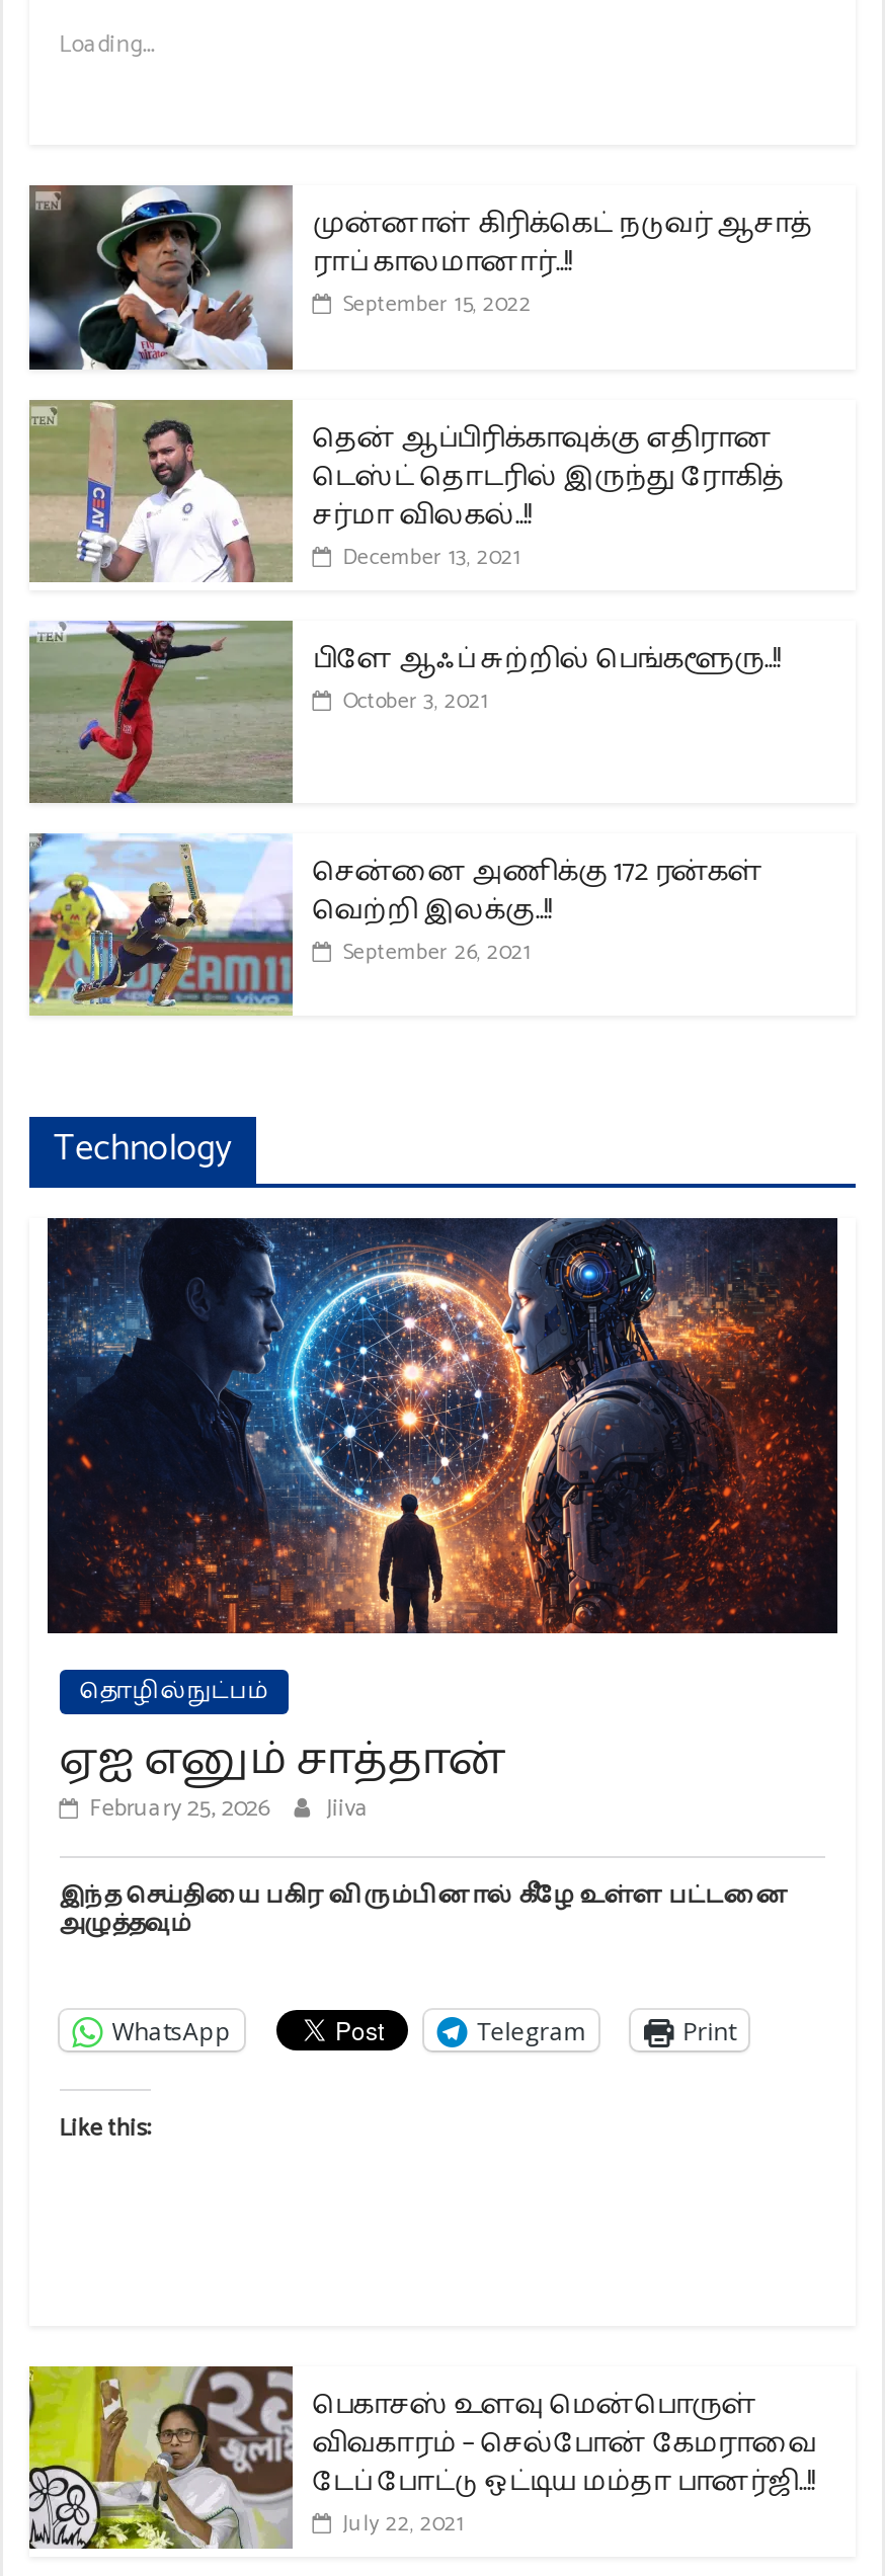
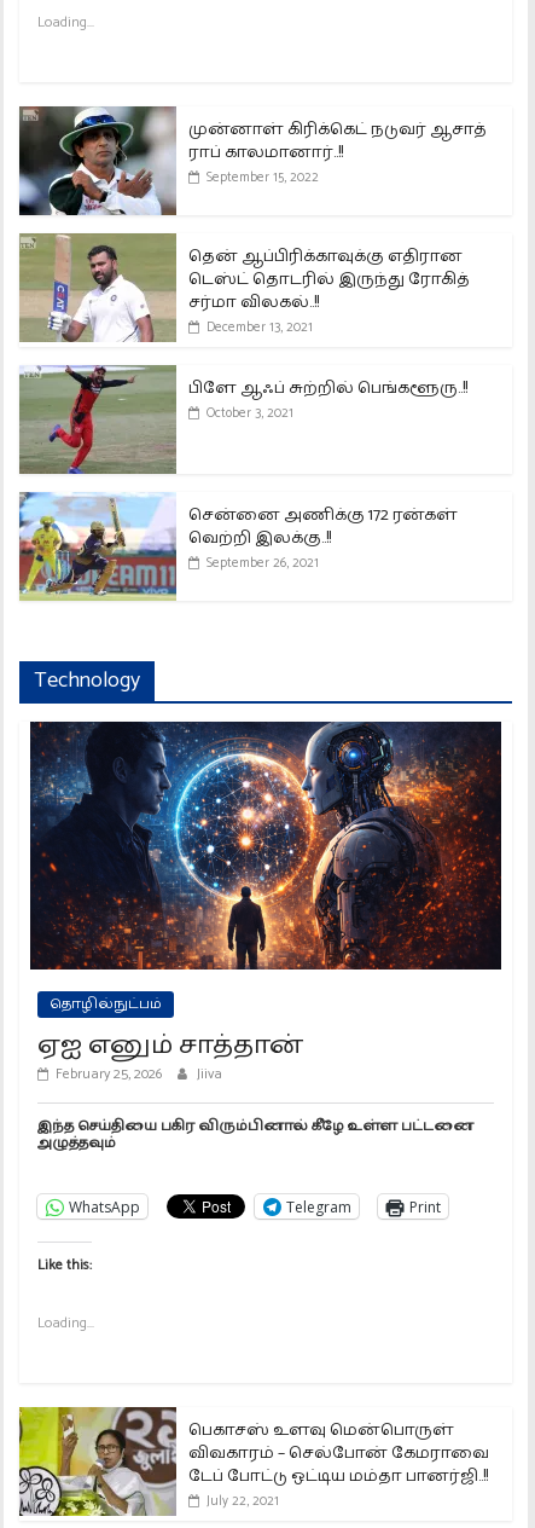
none -> [37,1312,94,1335] Loading...

